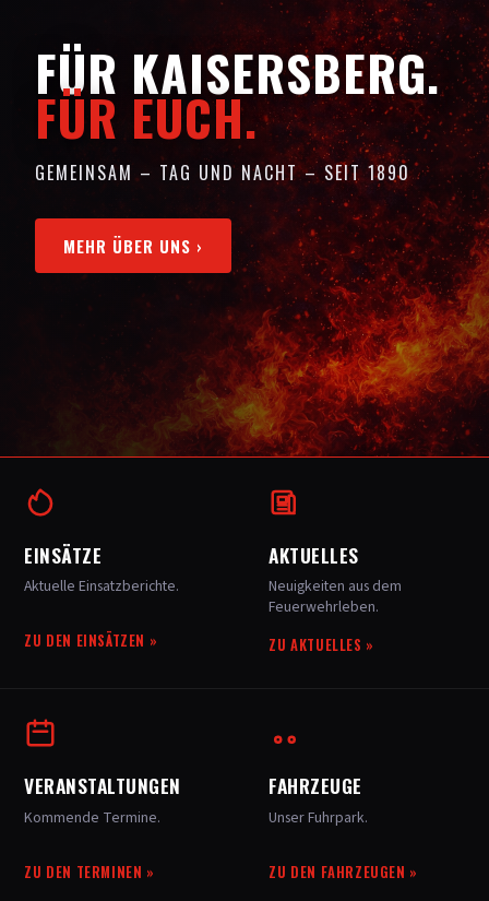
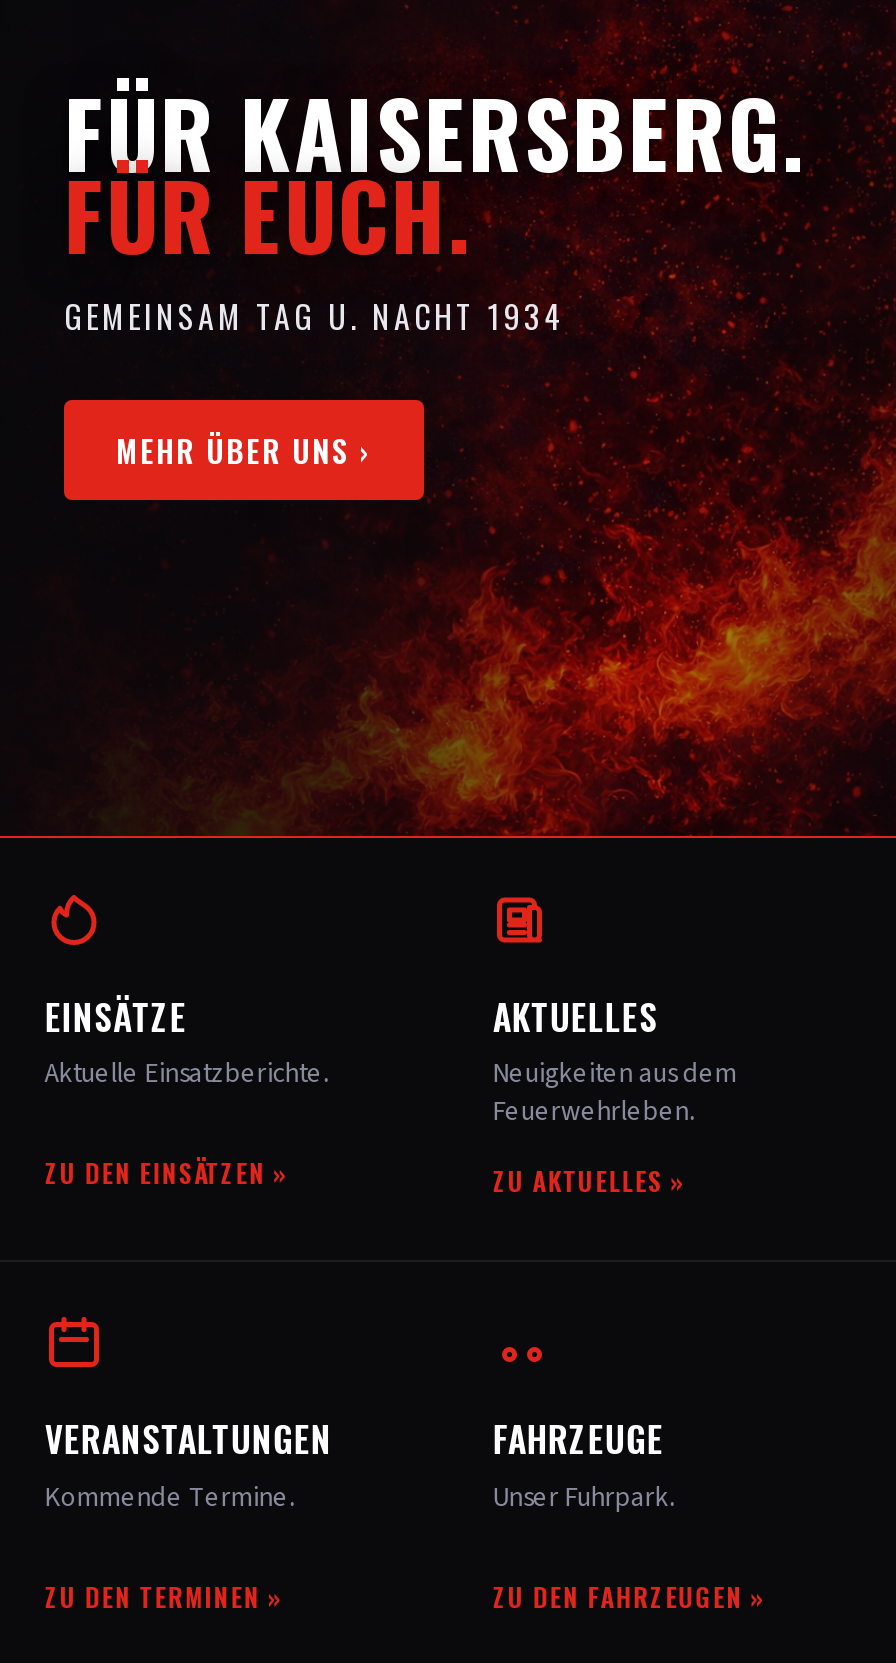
[35,159,410,186] GEMEINSAM – TAG UND NACHT – SEIT 1890 -> [64,292,566,340] GEMEINSAM TAG U. NACHT 1934

